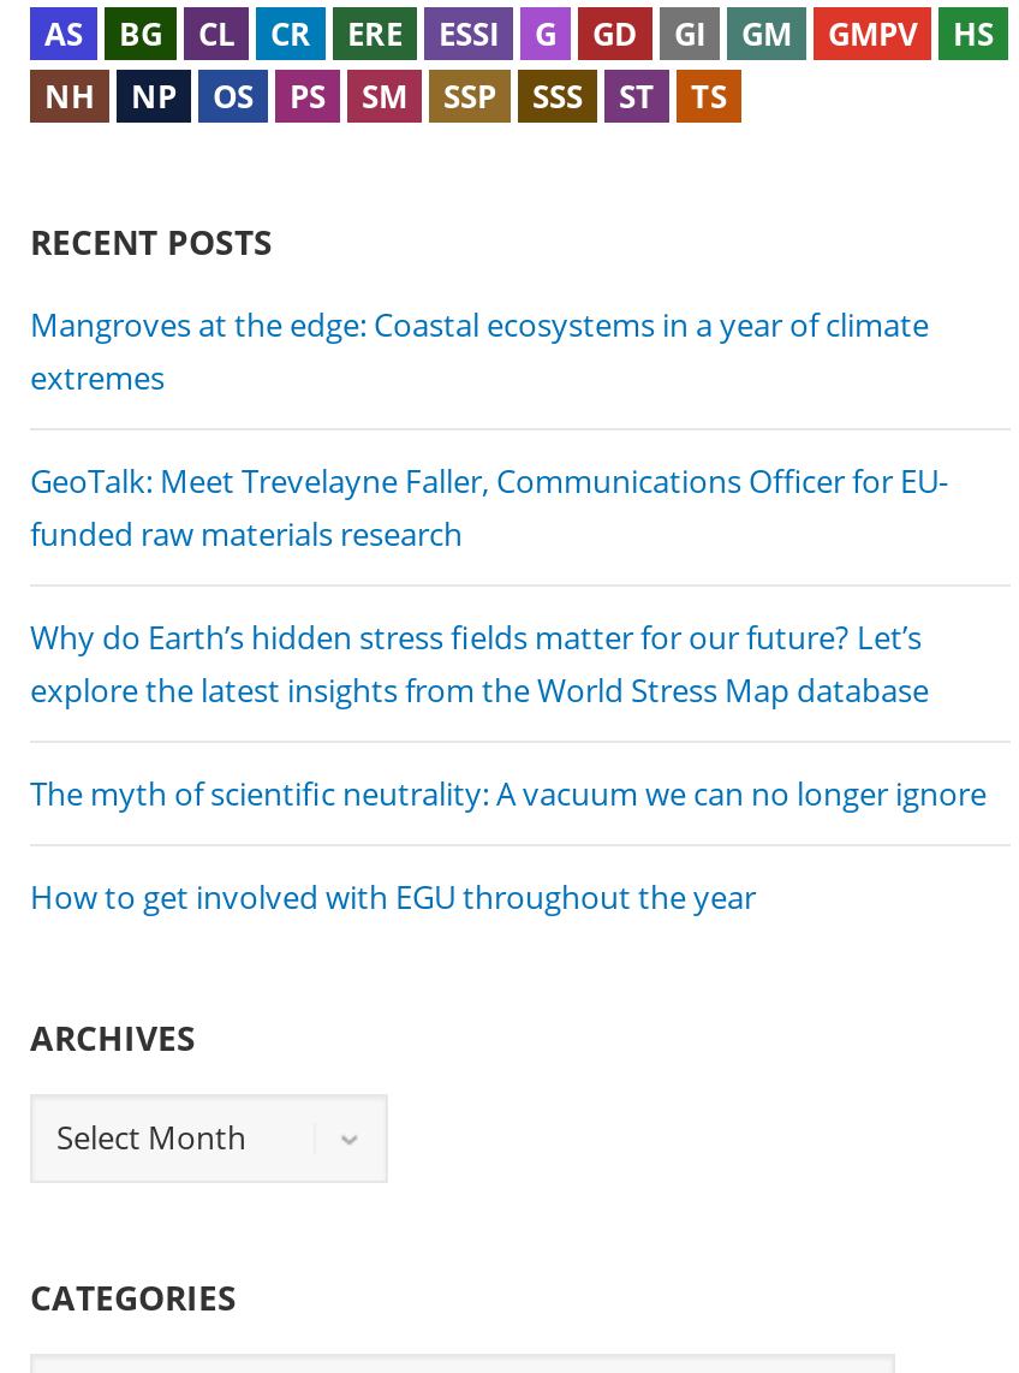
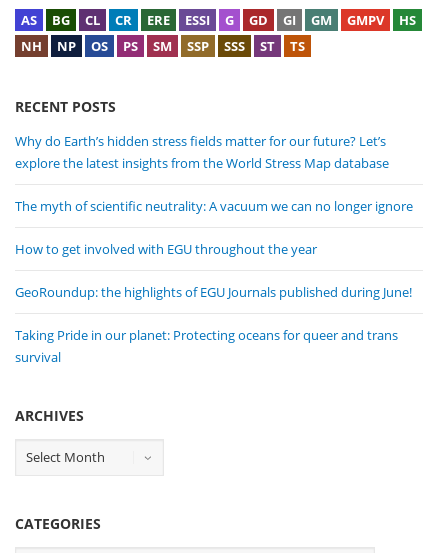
[30,304,948,556] Mangroves at the edge: Coastal ecosystems in a year of climate | extremes | GeoTalk: Meet Trevelayne Faller, Communications Officer for EU- | funded raw materials research -> none
moved [30,616,987,919] -> [15,132,413,258]: Why do Earth’s hidden stress fields matter for our future? Let’s | explore the latest insights from the World Stress Map database | The myth of scientific neutrality: A vacuum we can no longer ignore | How to get involved with EGU throughout the year
none -> [15,283,412,366] GeoRoundup: the highlights of EGU Journals published during June! | Taking Pride in our planet: Protecting oceans for queer and trans | survival

